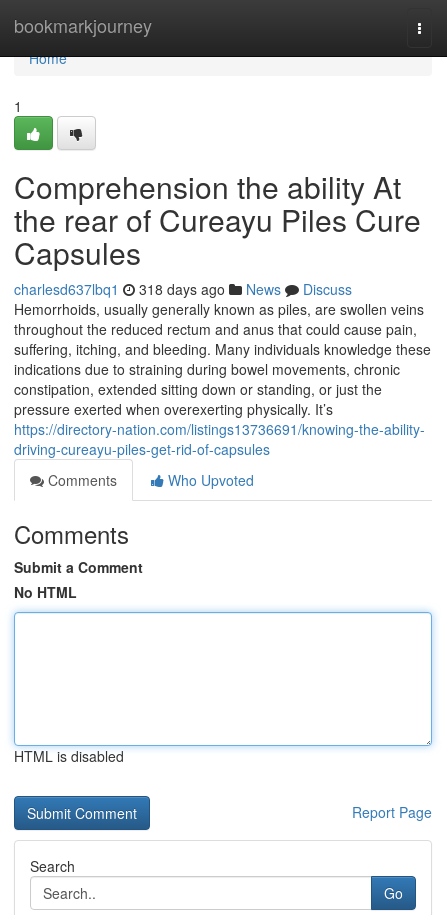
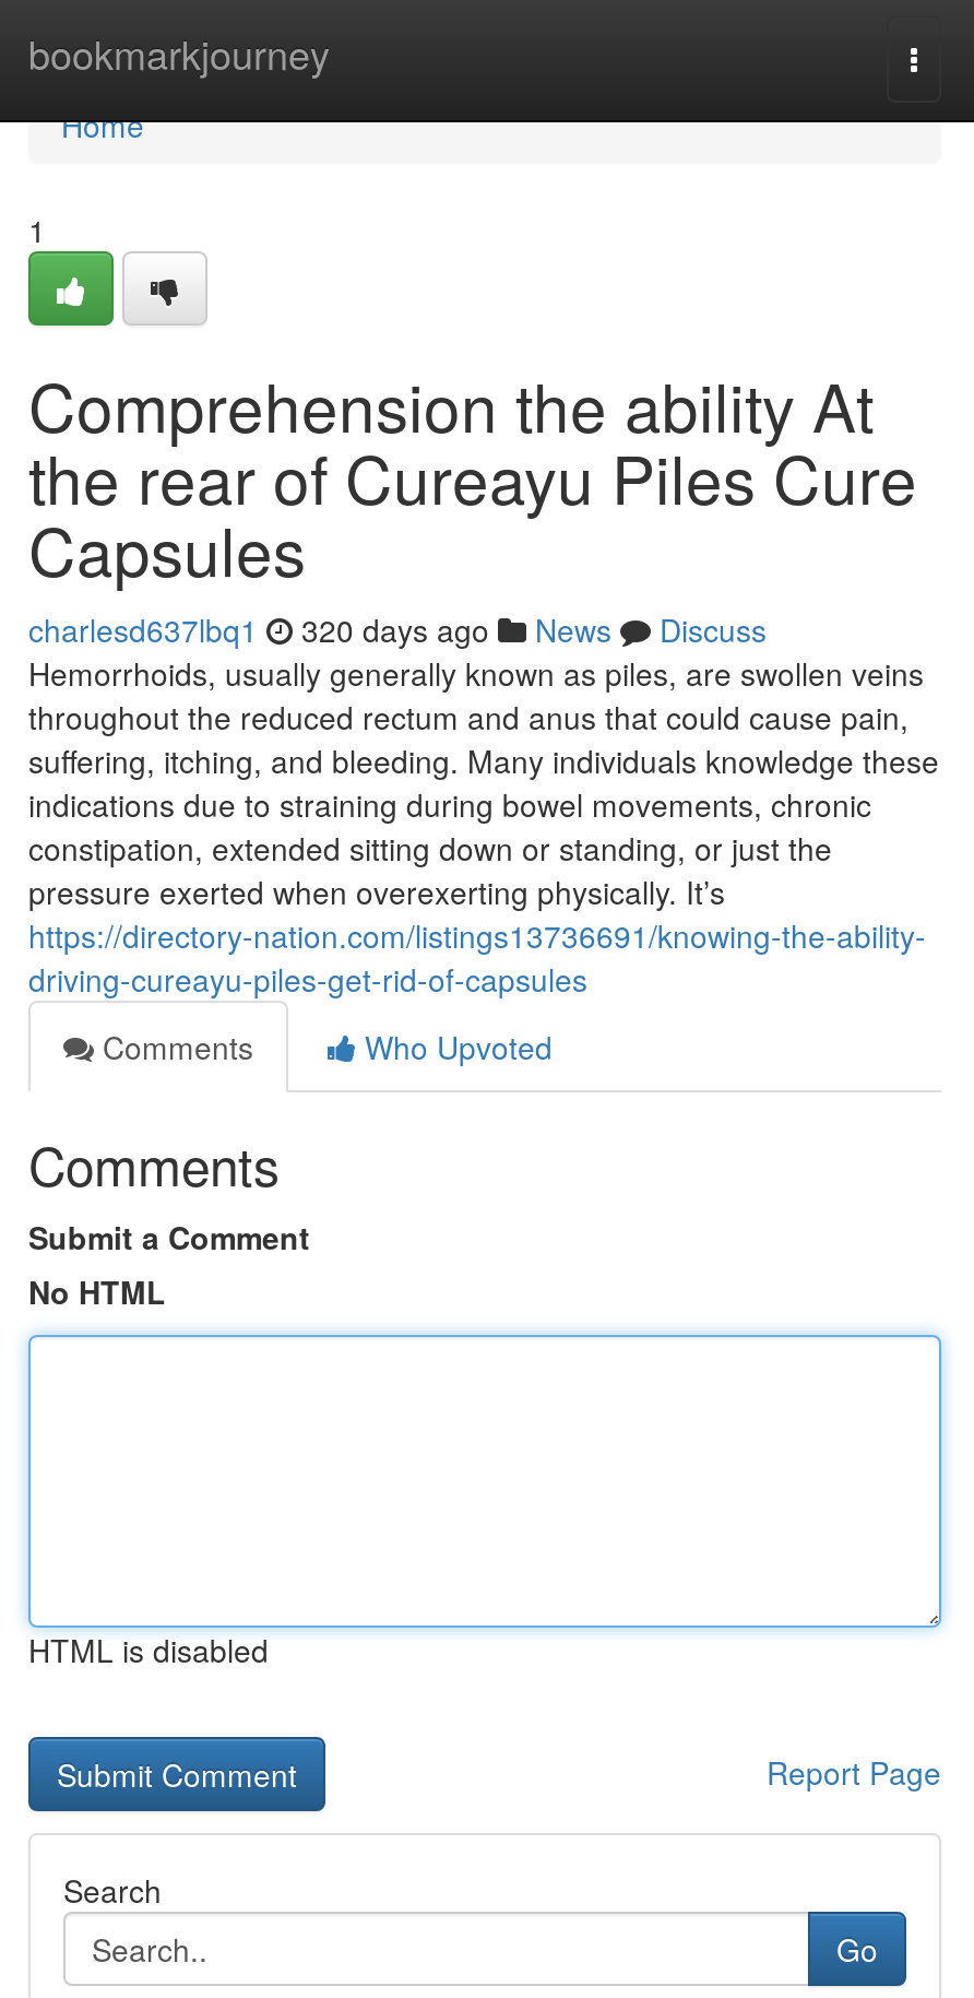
[14,279,352,299] charlesd637lbq1 318 days ago News Discuss -> [28,607,767,651] charlesd637lbq1 320 days ago News Discuss

